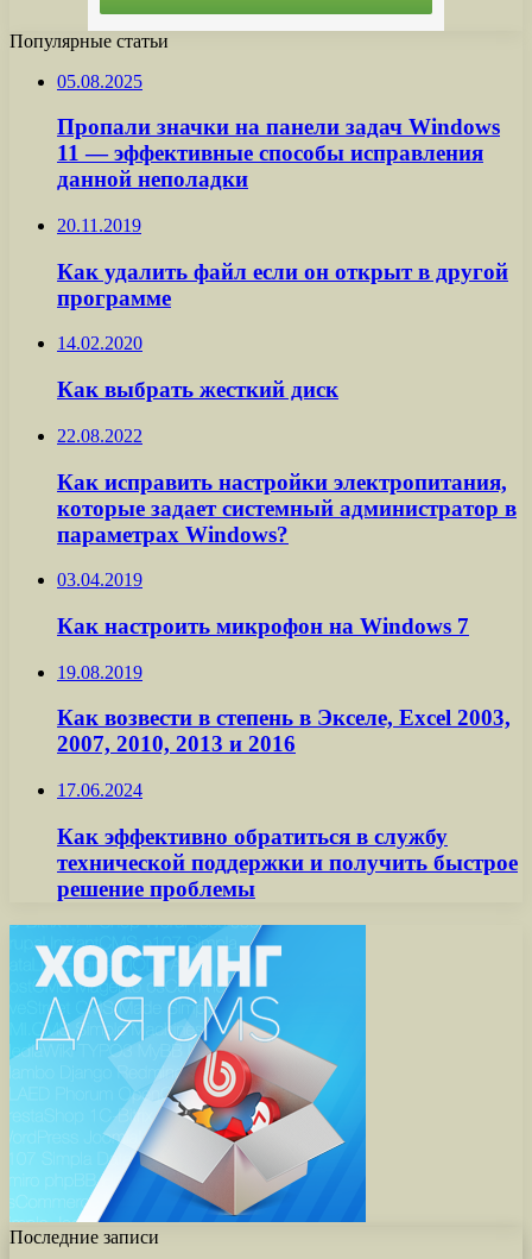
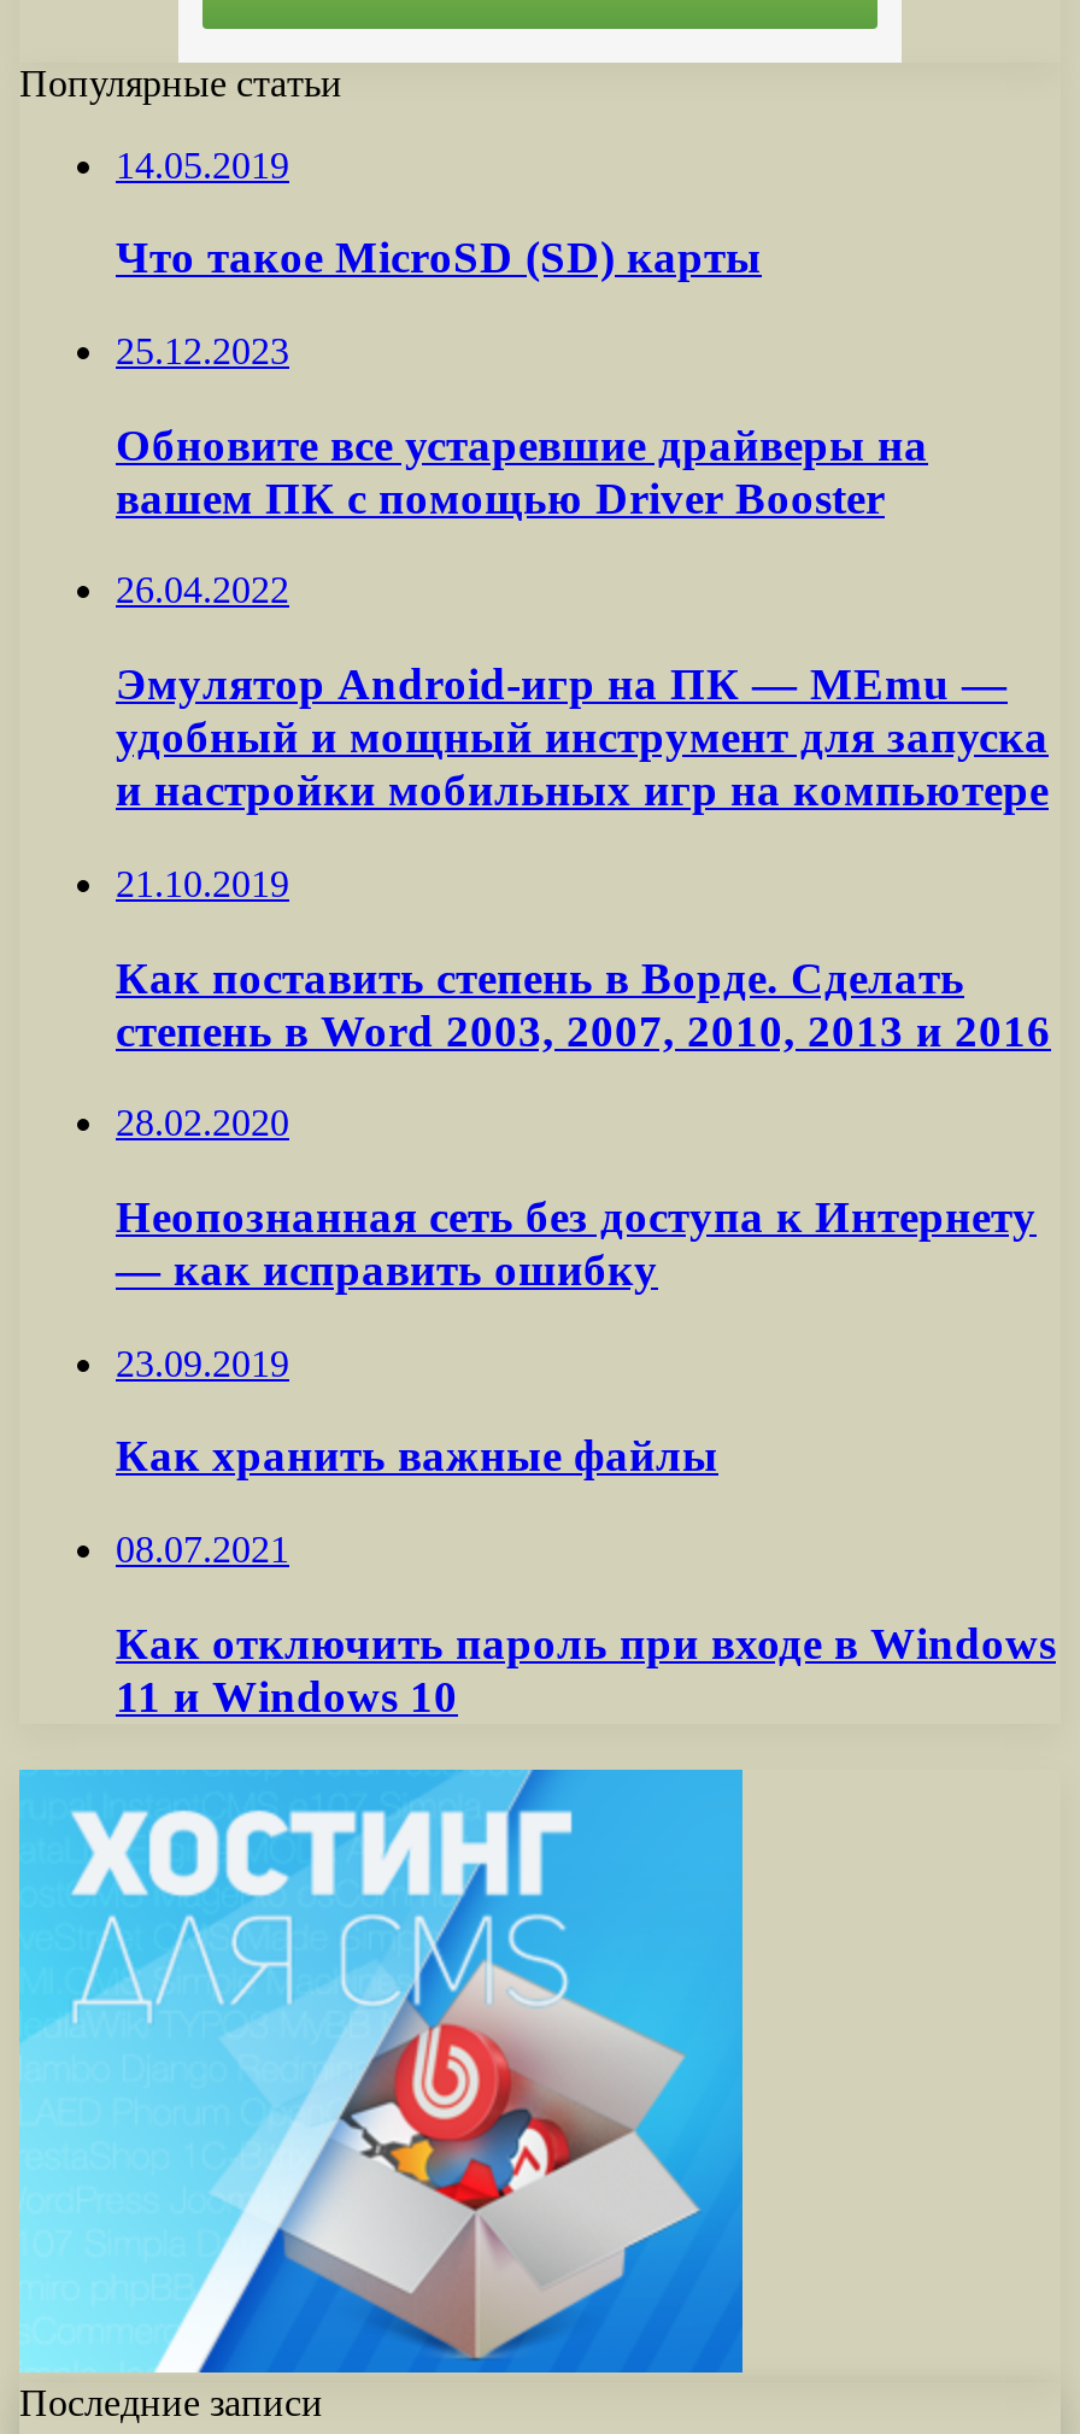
[57,71,142,91] 05.08.2025 -> [116,143,289,184] 14.05.2019
[57,114,500,192] Пропали значки на панели задач Windows | 11 — эффективные способы исправления | данной неполадки -> [116,232,762,283] Что такое MicroSD (SD) карты
[57,215,141,235] 20.11.2019 -> [116,330,289,371] 25.12.2023
[57,259,508,310] Как удалить файл если он открыт в другой | программе -> [116,419,928,522] Обновите все устаревшие драйверы на | вашем ПК с помощью Driver Booster
[57,333,142,354] 14.02.2020 -> [116,570,289,611] 26.04.2022
[57,377,338,402] Как выбрать жесткий диск -> [116,658,1049,815] Эмулятор Android-игр на ПК — MEmu — | удобный и мощный инструмент для запуска | и настройки мобильных игр на компьютере
[57,425,142,446] 22.08.2022 -> [116,863,289,904] 21.10.2019
[57,469,517,546] Как исправить настройки электропитания, | которые задает системный администратор в | параметрах Windows? -> [116,951,1051,1055] Как поставить степень в Ворде. Сделать | степень в Word 2003, 2007, 2010, 2013 и 2016
[57,570,142,590] 03.04.2019 -> [116,1102,289,1143] 28.02.2020
[57,613,469,638] Как настроить микрофон на Windows 7 -> [116,1191,1037,1295] Неопознанная сеть без доступа к Интернету | — как исправить ошибку
[57,662,142,682] 19.08.2019 -> [116,1342,289,1383] 23.09.2019
[57,705,511,757] Как возвести в степень в Экселе, Excel 2003, | 2007, 2010, 2013 и 2016 -> [116,1431,718,1481] Как хранить важные файлы
[57,780,142,800] 17.06.2024 -> [116,1529,289,1570] 08.07.2021
[57,824,518,901] Как эффективно обратиться в службу | технической поддержки и получить быстрое | решение проблемы -> [116,1617,1056,1721] Как отключить пароль при входе в Windows | 11 и Windows 10

